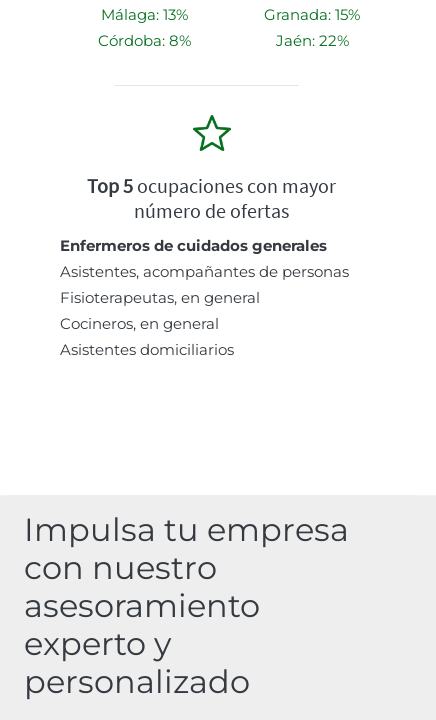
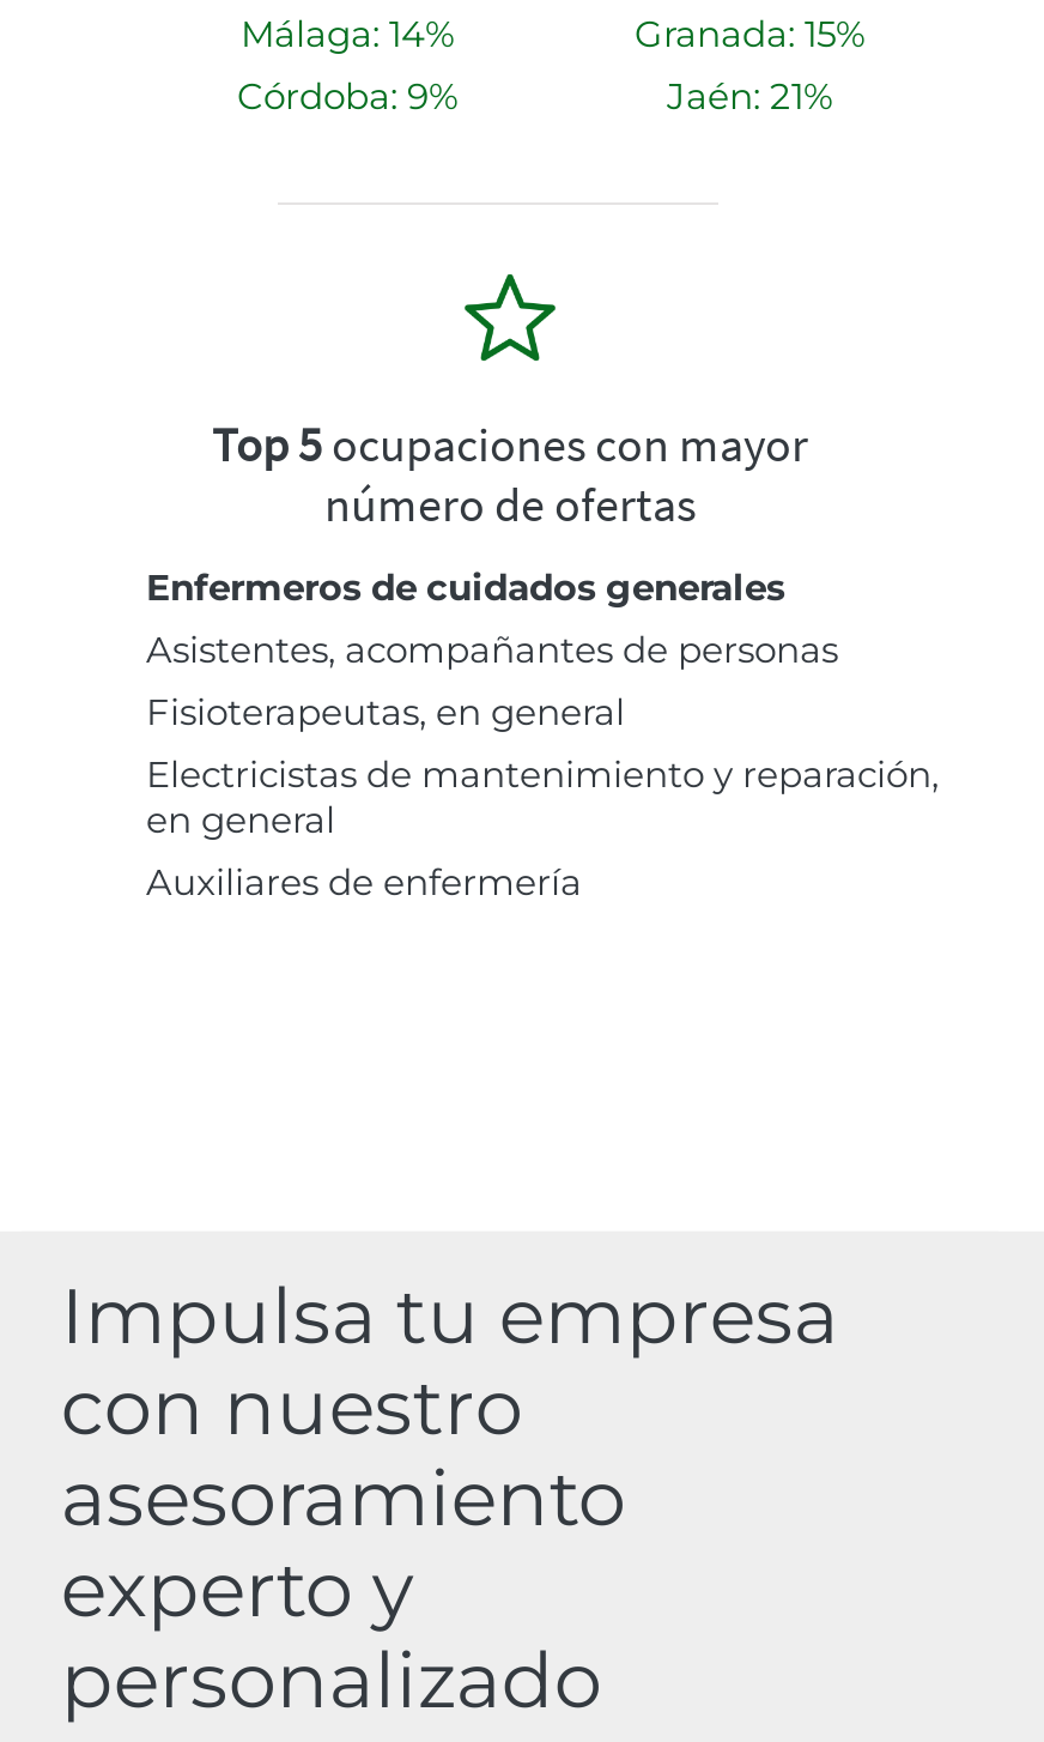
[100,5,187,24] Málaga: 13% -> [241,11,454,57] Málaga: 14%
[97,31,190,50] Córdoba: 8% -> [237,74,457,119] Córdoba: 9%
[275,31,348,50] Jaén: 22% -> [667,74,832,119] Jaén: 21%
[60,314,234,359] Cocineros, en general | Asistentes domiciliarios -> [146,752,939,905] Electricistas de mantenimiento y reparación, | en general | Auxiliares de enfermería

